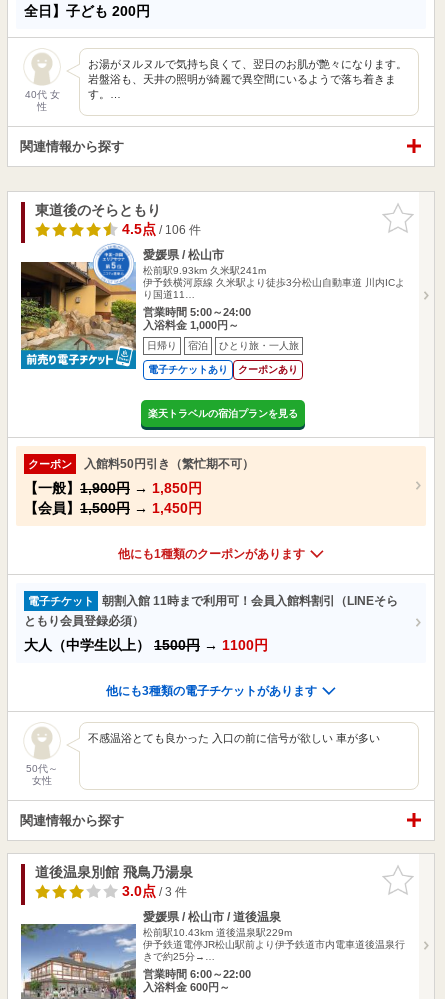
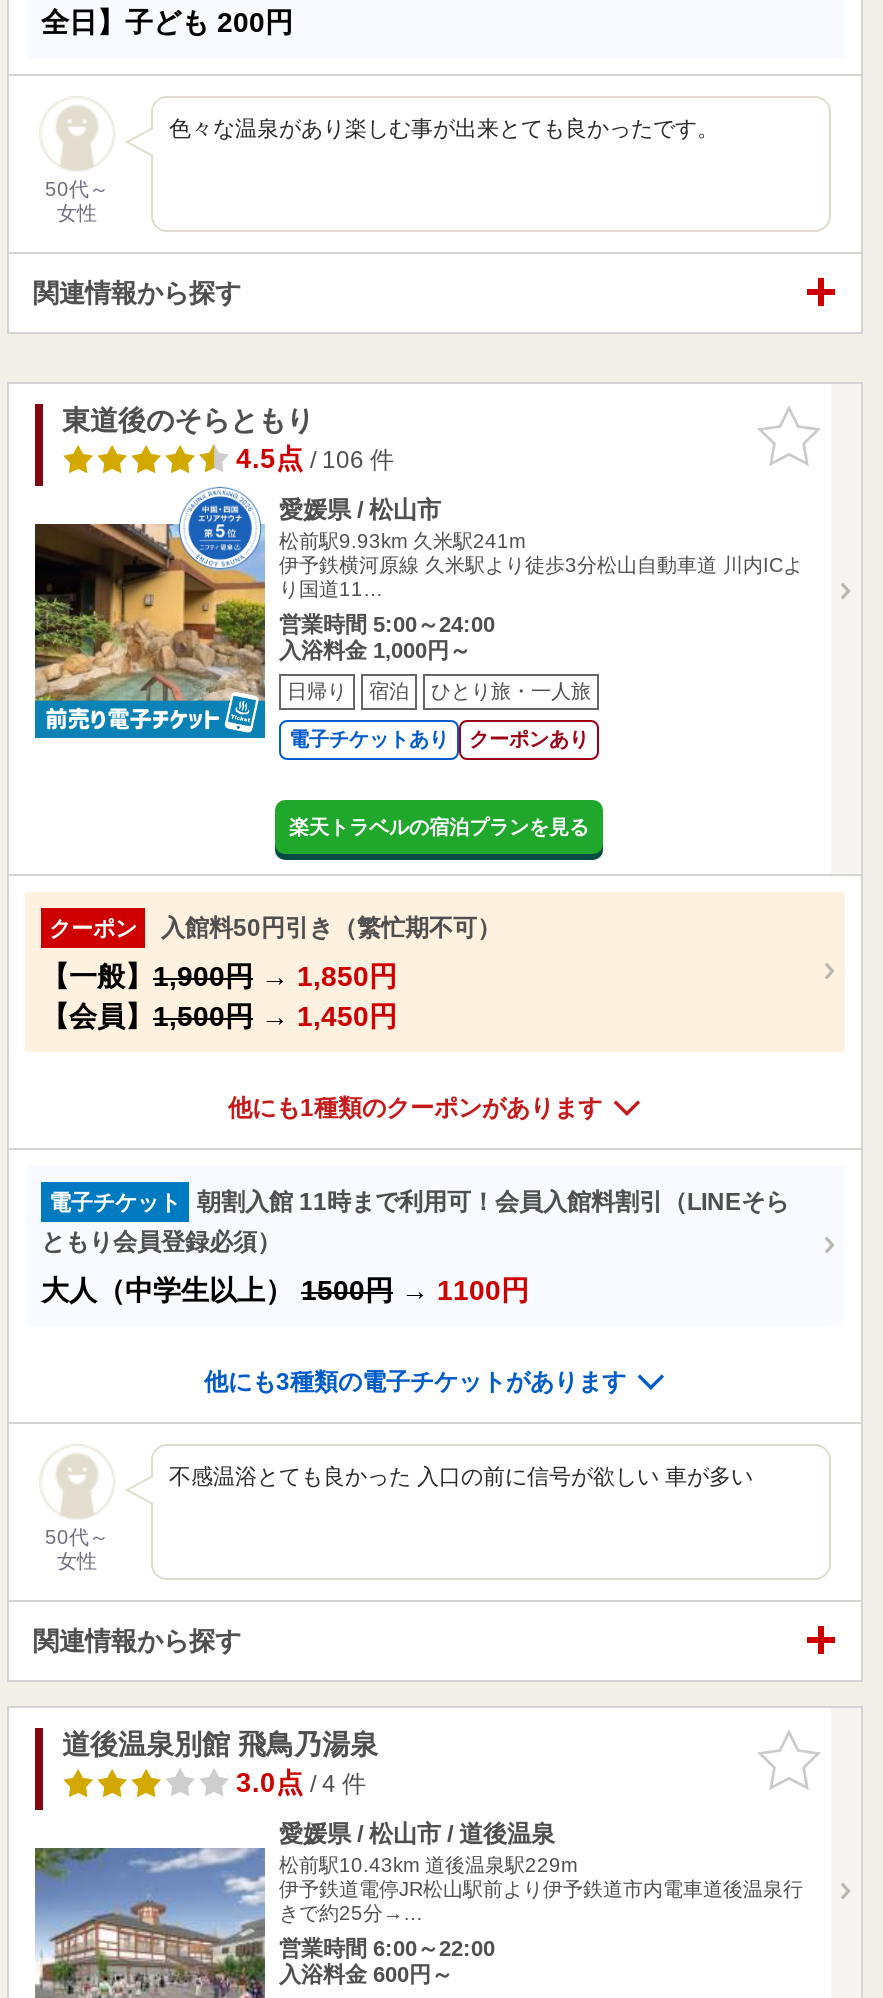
[88,58,407,100] お湯がヌルヌルで気持ち良くて、翌日のお肌が艶々になります。 | 岩盤浴も、天井の照明が綺麗で異空間にいるようで落ち着きま | す。… -> [169,115,719,139] 色々な温泉があり楽しむ事が出来とても良かったです。
[24,89,59,112] 40代 女 | 性 -> [45,177,109,223] 50代～ | 女性
[121,884,186,899] 3.0点/ 3 件 -> [236,1767,366,1797] 3.0点/ 4 件

